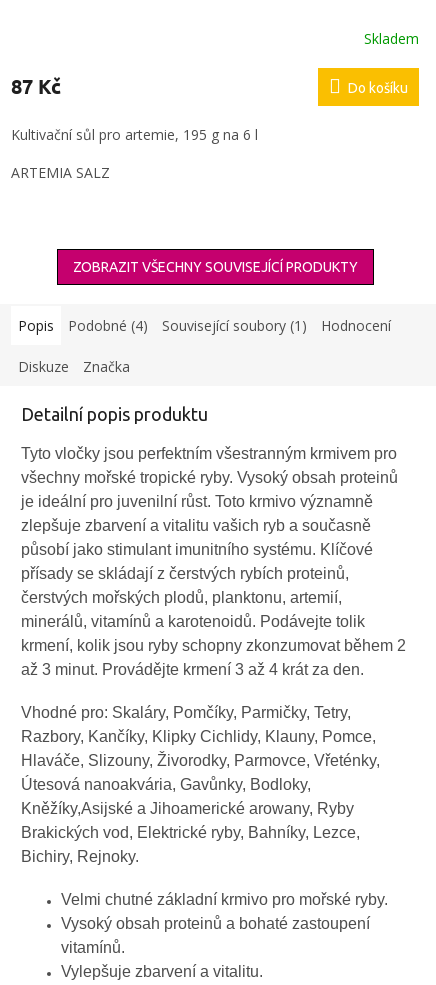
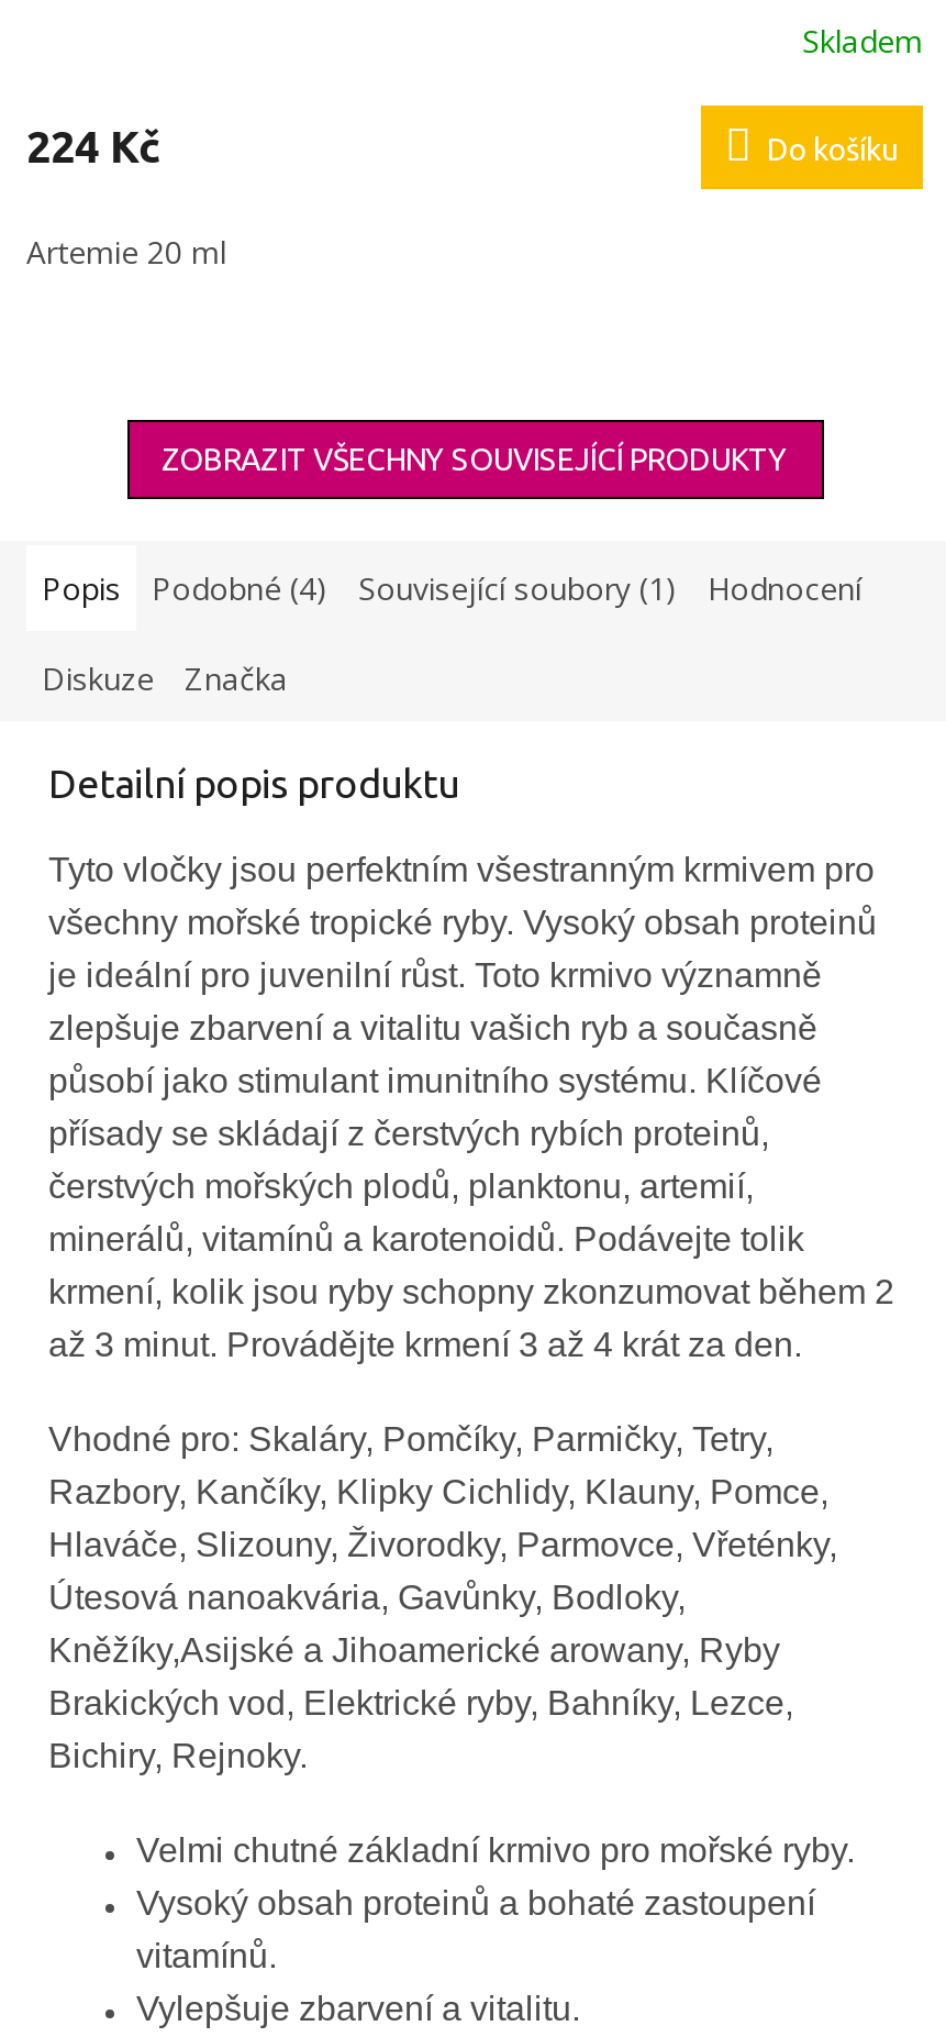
[11,73,61,99] 87 Kč -> [26,116,160,173] 224 Kč
[11,125,258,182] Kultivační sůl pro artemie, 195 g na 6 l | ARTEMIA SALZ -> [26,230,226,272] Artemie 20 ml

